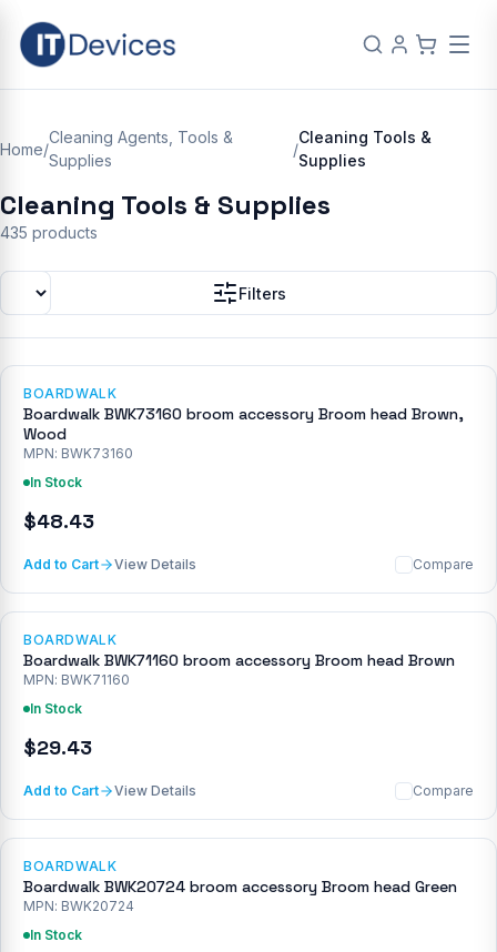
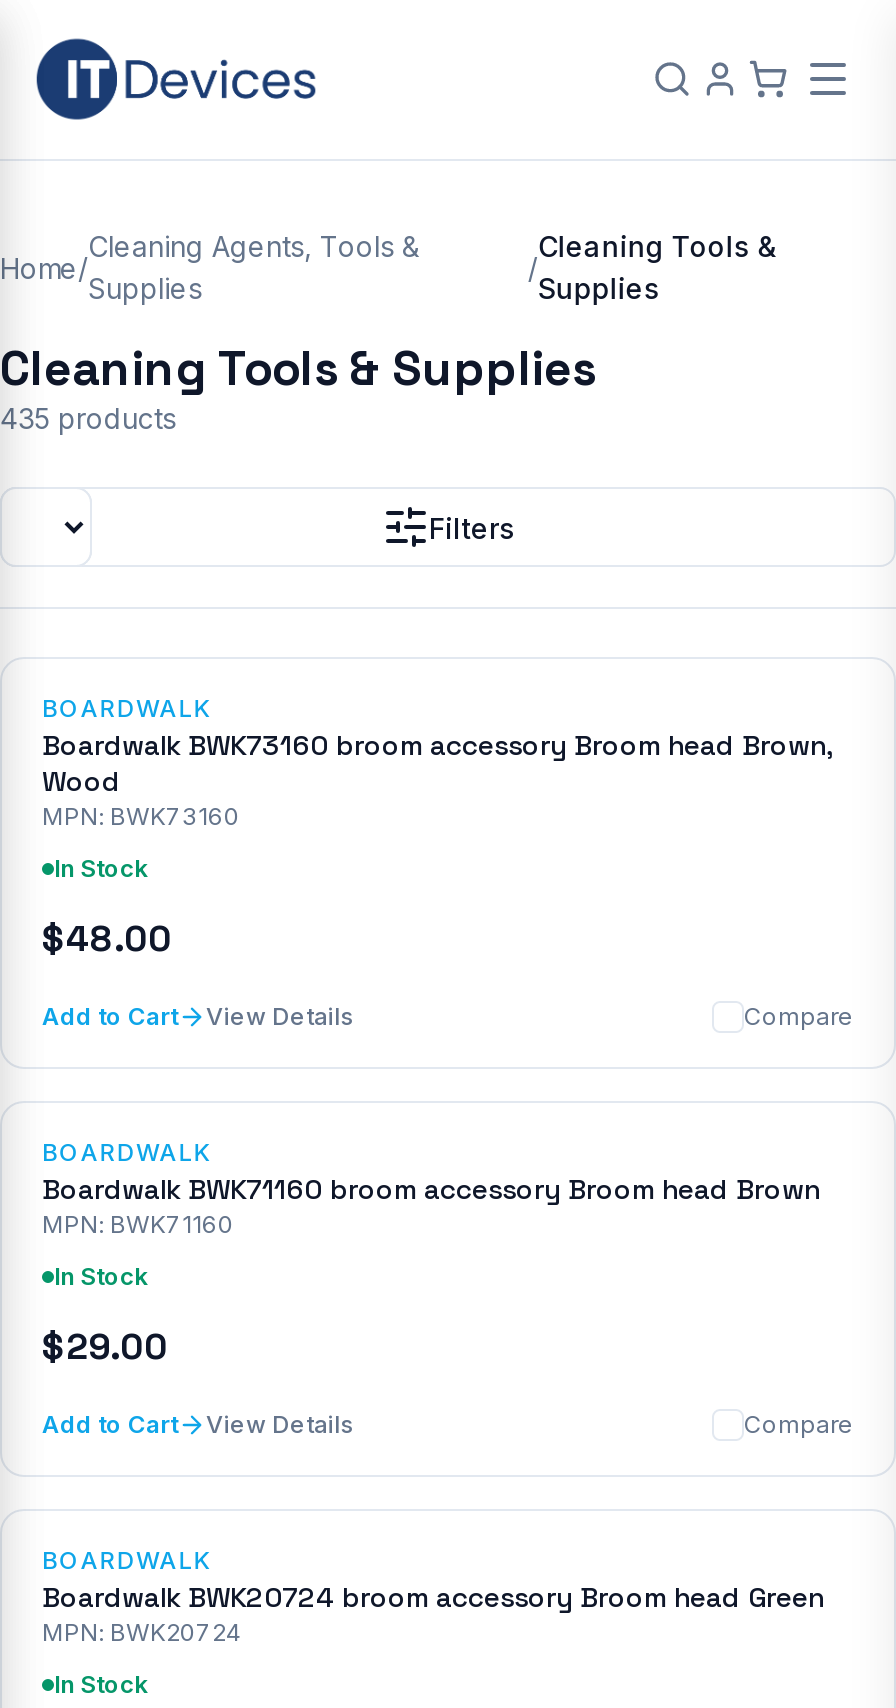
[23,508,94,534] $48.43 -> [42,915,172,961] $48.00
[23,735,92,760] $29.43 -> [42,1323,168,1369] $29.00

